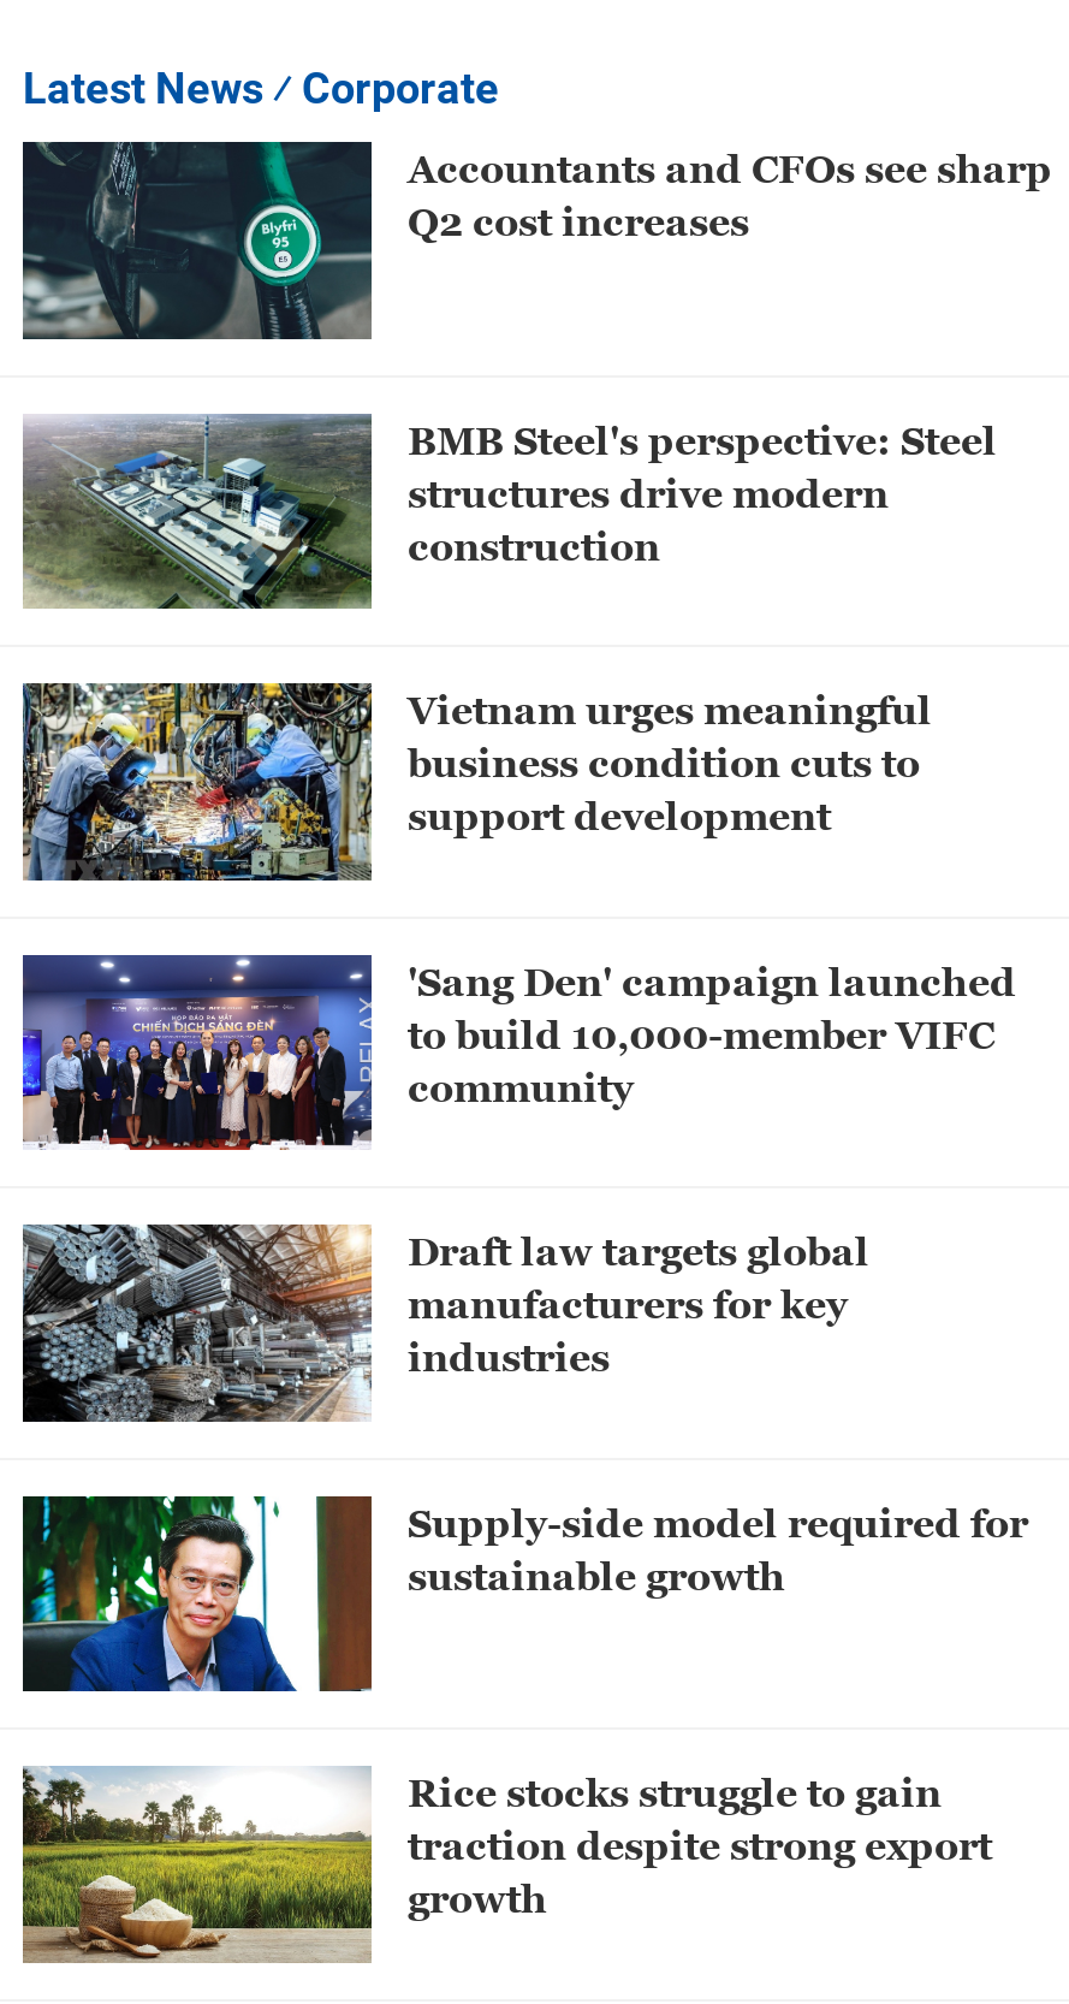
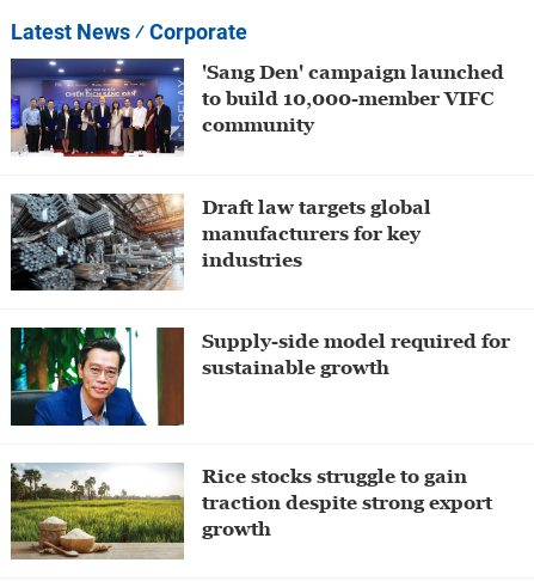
[20,140,1052,342] [image] | Accountants and CFOs see sharp | Q2 cost increases -> none
[20,411,997,611] [image] | BMB Steel's perspective: Steel | structures drive modern | construction -> none
[20,681,932,883] [image] | Vietnam urges meaningful | business condition cuts to | support development -> none

